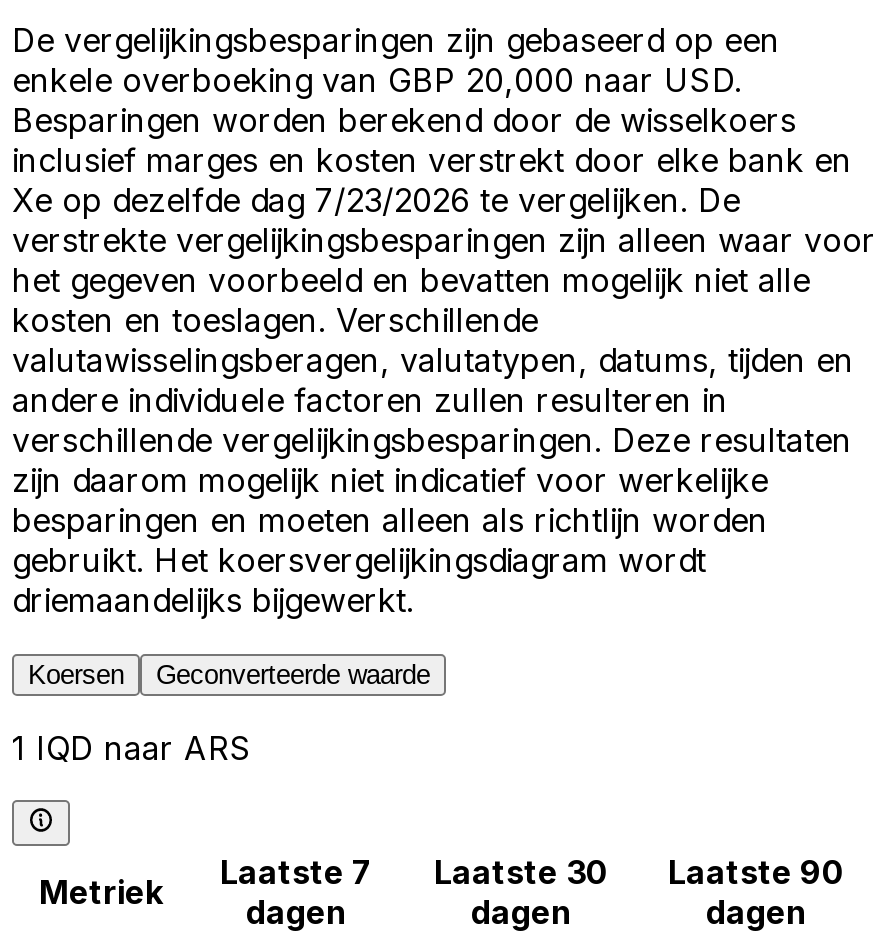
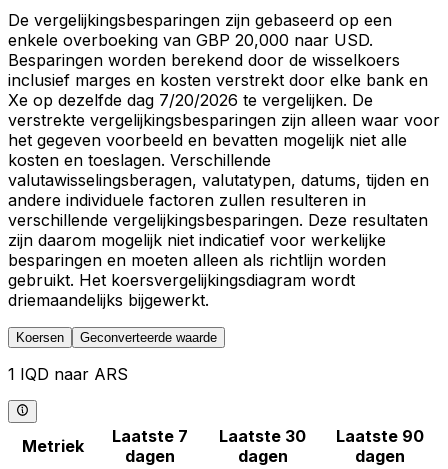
[12,181,740,221] Xe op dezelfde dag 7/23/2026 te vergelijken. De -> [8,90,373,110] Xe op dezelfde dag 7/20/2026 te vergelijken. De

